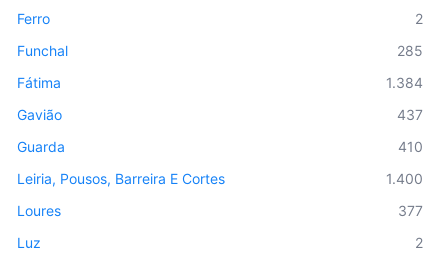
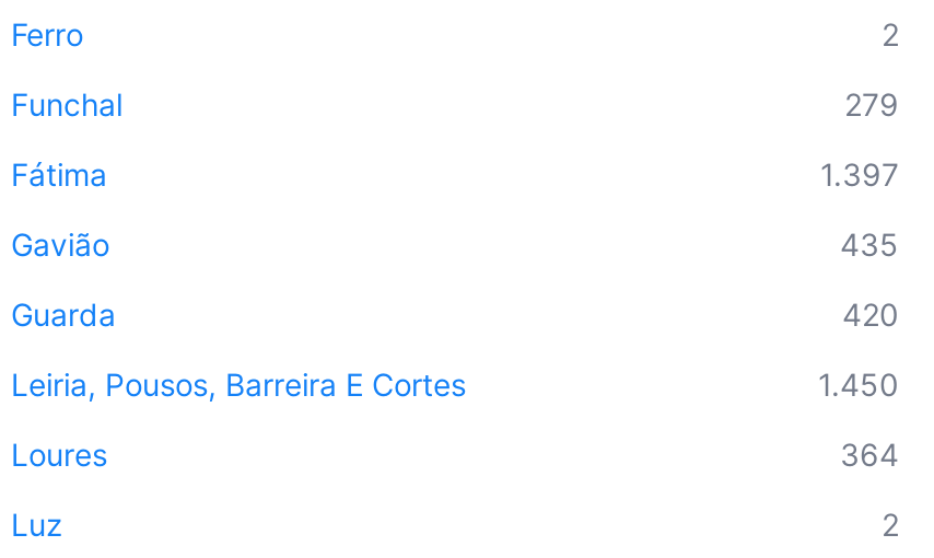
[397,42,423,59] 285 -> [844,84,899,122] 279
[386,74,423,91] 1.384 -> [820,154,899,192] 1.397
[397,106,423,123] 437 -> [840,225,899,262] 435
[398,138,423,155] 410 -> [842,295,899,332] 420
[386,170,423,187] 1.400 -> [818,365,899,402] 1.450
[398,202,423,219] 377 -> [840,435,899,472] 364

